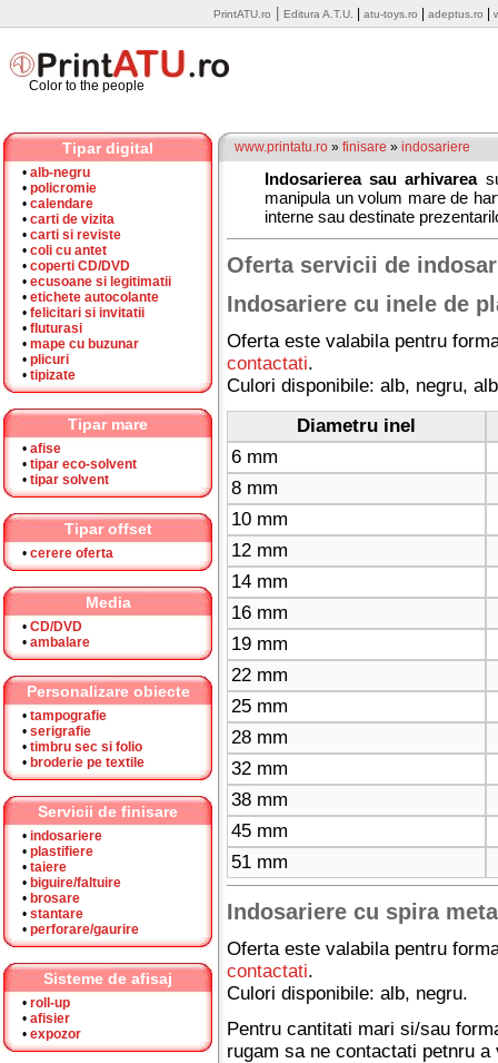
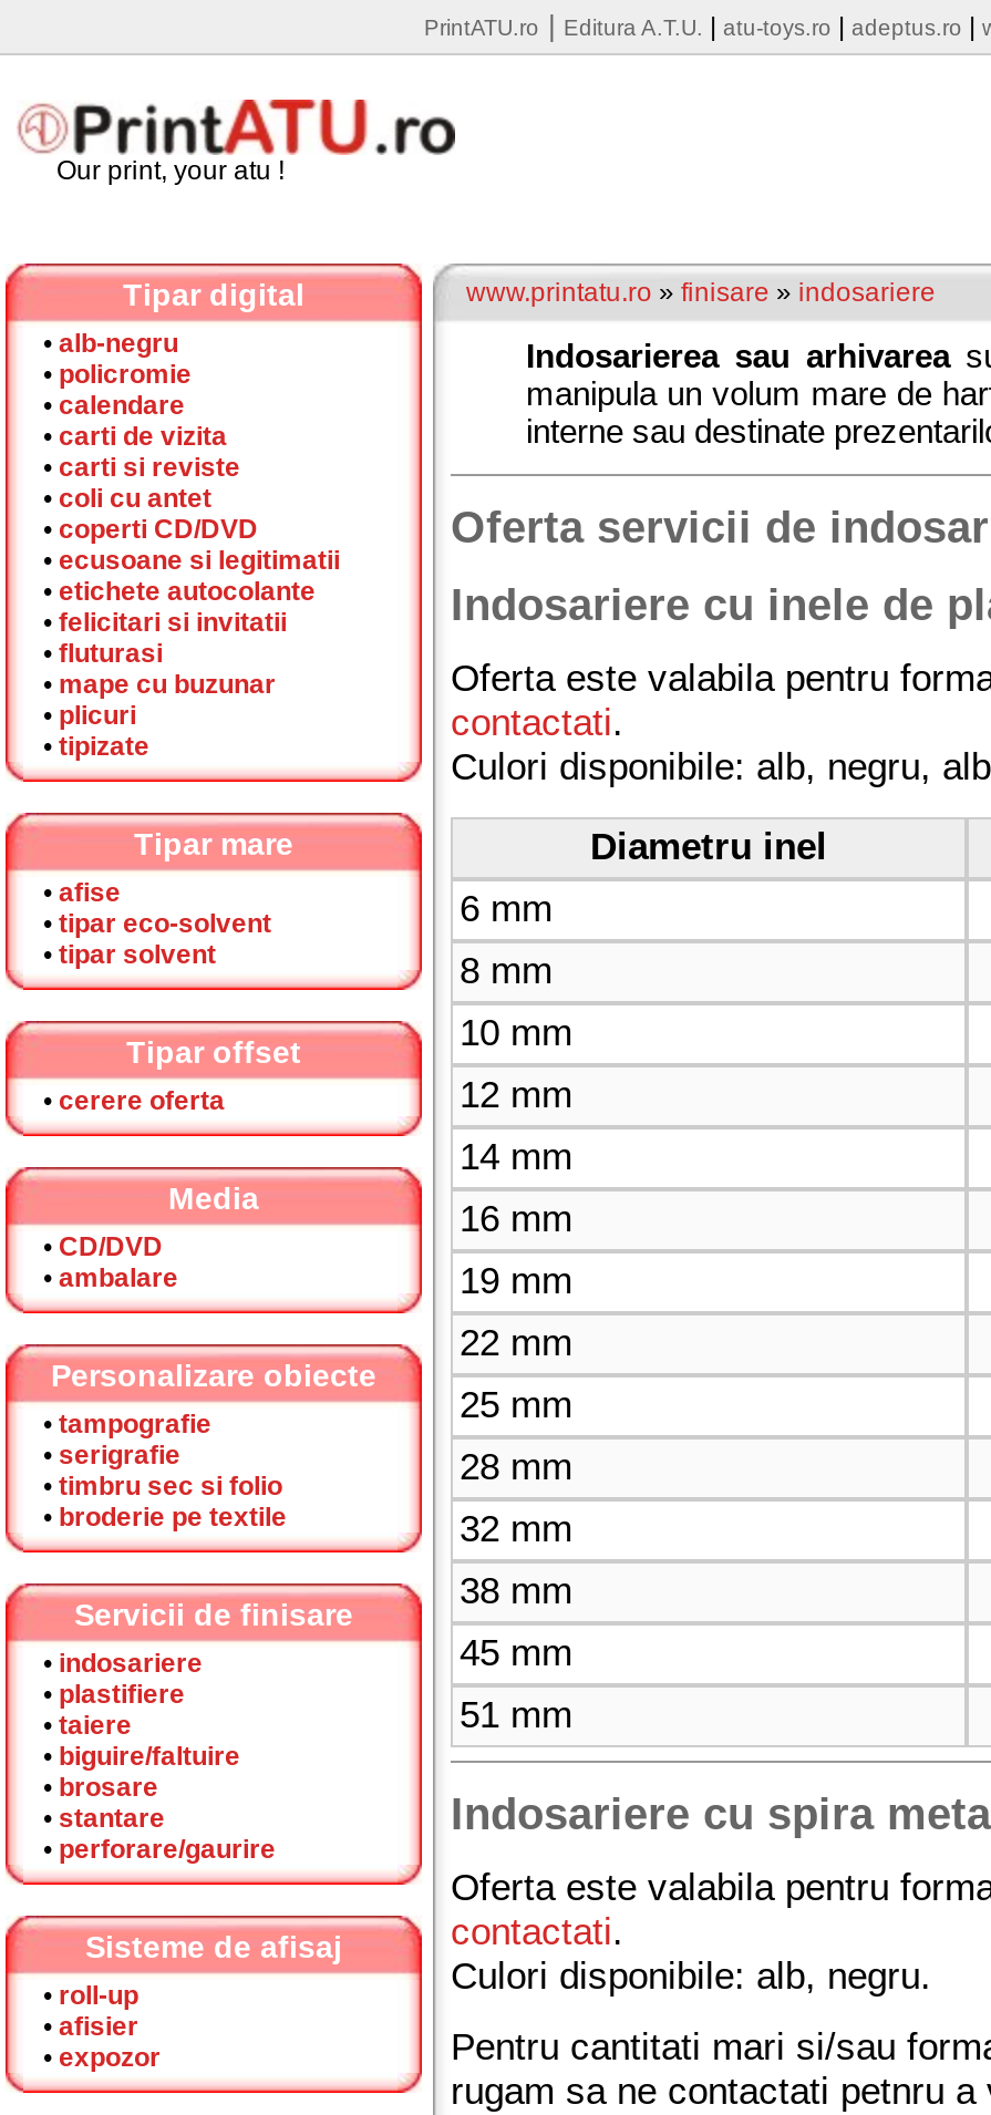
[9,78,145,93] Color to the people -> [17,155,285,186] Our print, your atu !

